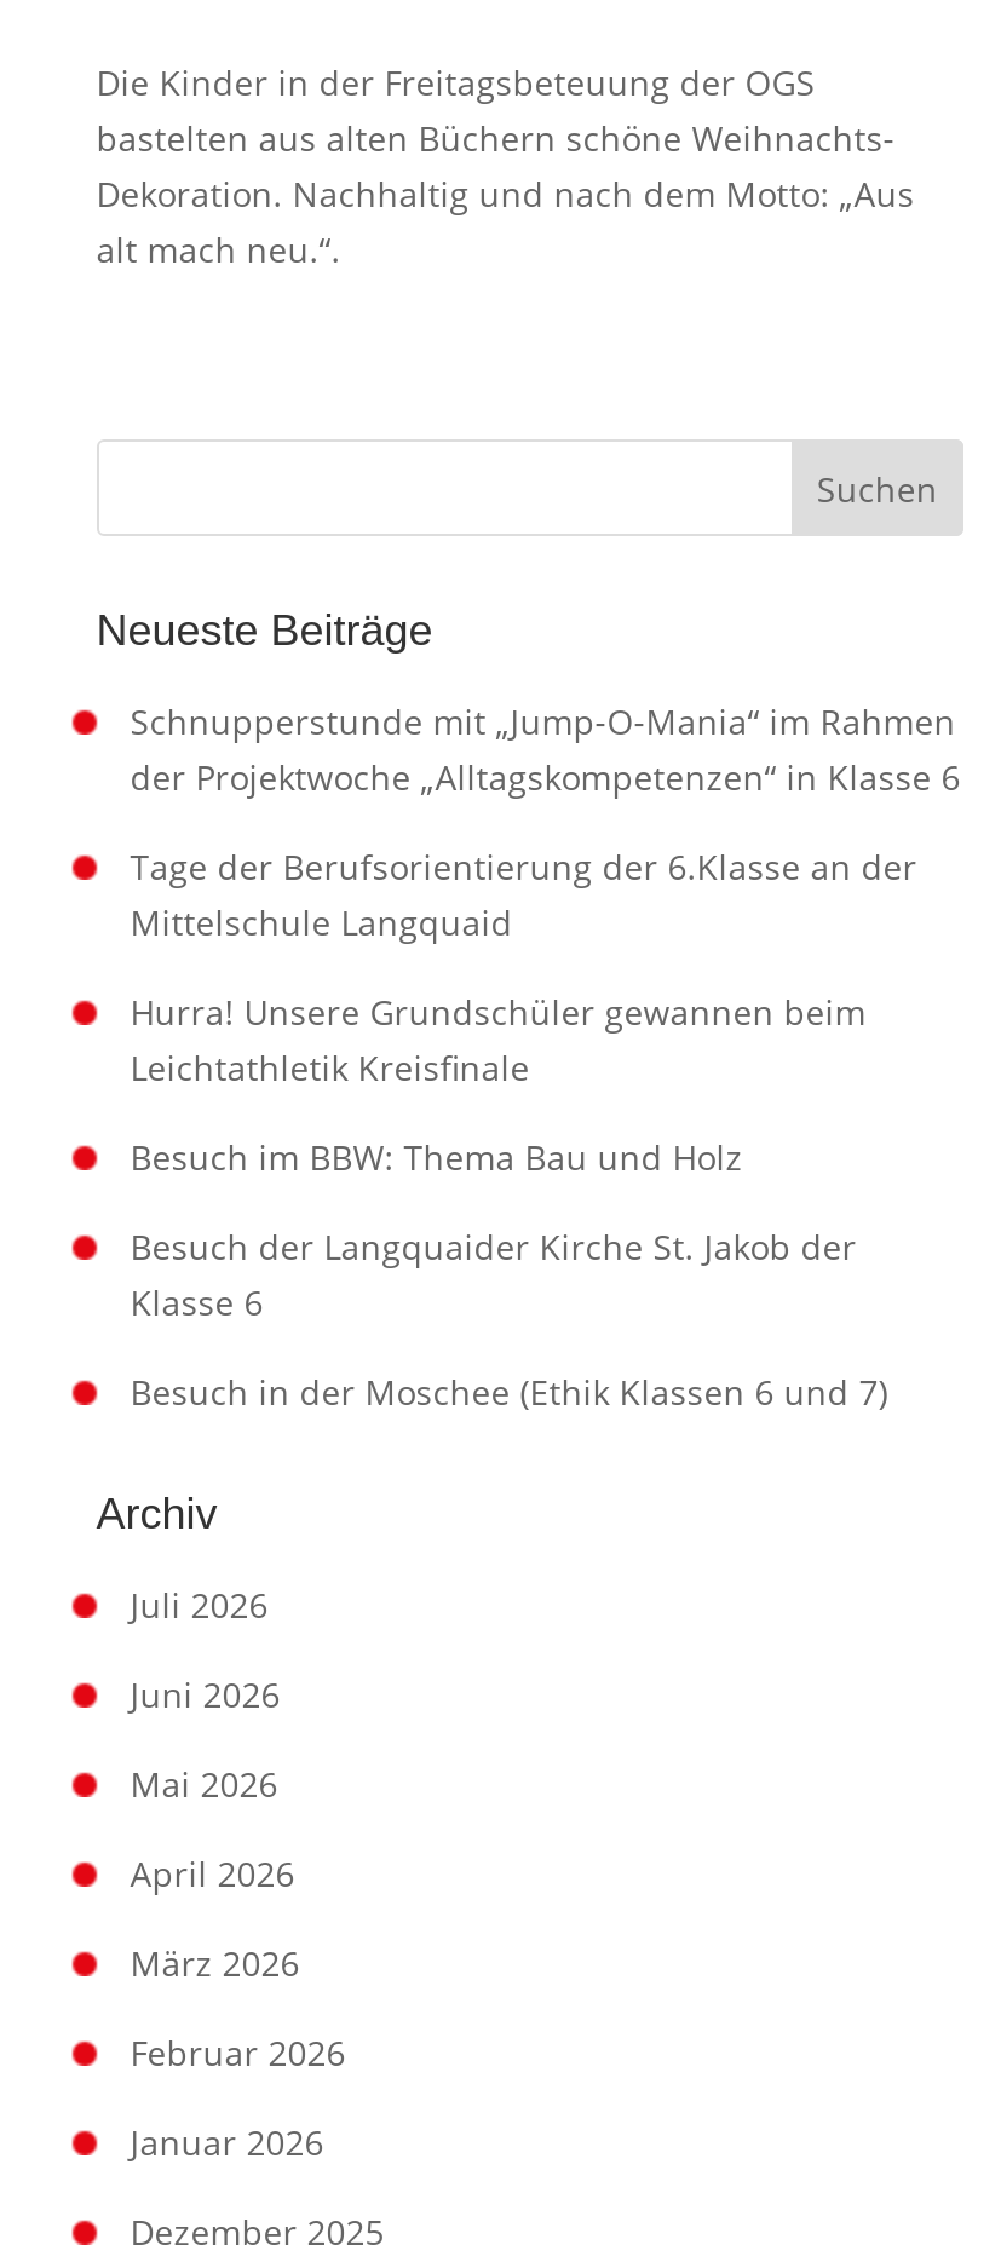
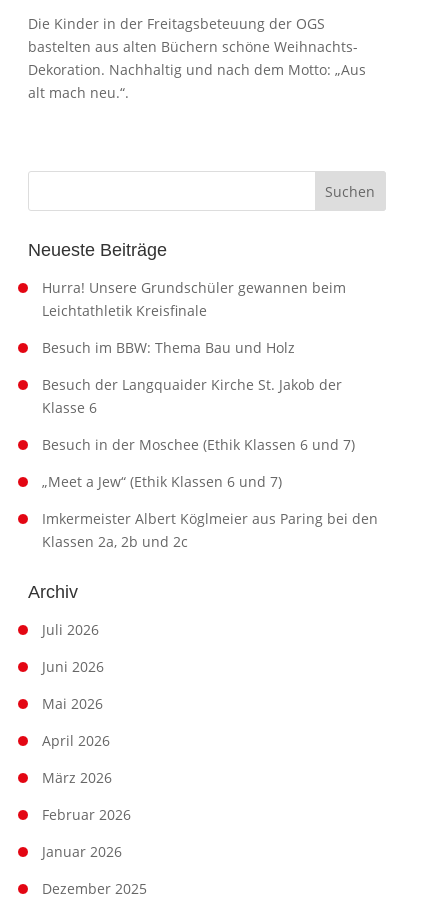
[130,698,961,945] Schnupperstunde mit „Jump-O-Mania“ im Rahmen | der Projektwoche „Alltagskompetenzen“ in Klasse 6 | Tage der Berufsorientierung der 6.Klasse an der | Mittelschule Langquaid -> none
moved [130,989,888,1415] -> [42,278,355,454]: Hurra! Unsere Grundschüler gewannen beim | Leichtathletik Kreisfinale | Besuch im BBW: Thema Bau und Holz | Besuch der Langquaider Kirche St. Jakob der | Klasse 6 | Besuch in der Moschee (Ethik Klassen 6 und 7)
none -> [42,472,378,551] „Meet a Jew“ (Ethik Klassen 6 und 7) | Imkermeister Albert Köglmeier aus Paring bei den | Klassen 2a, 2b und 2c

